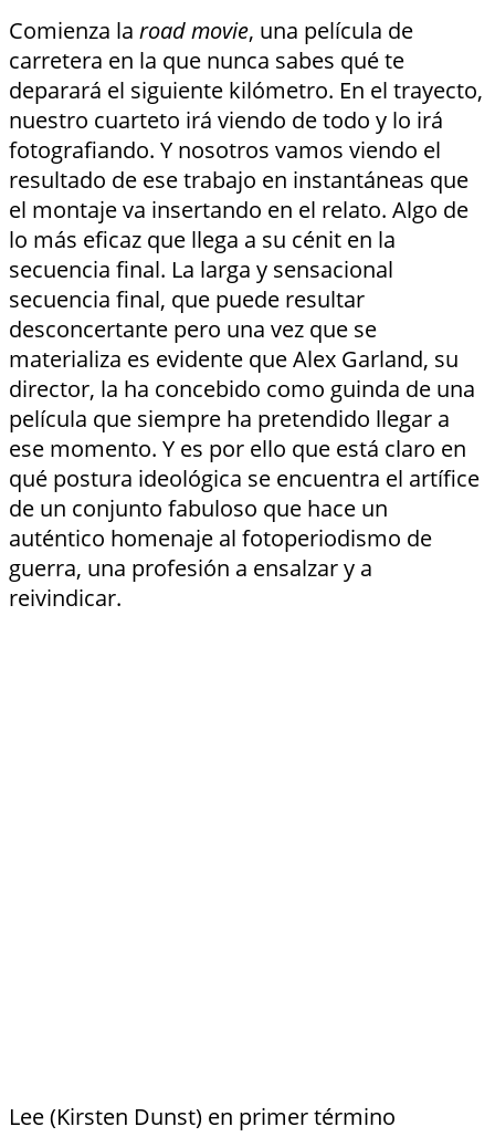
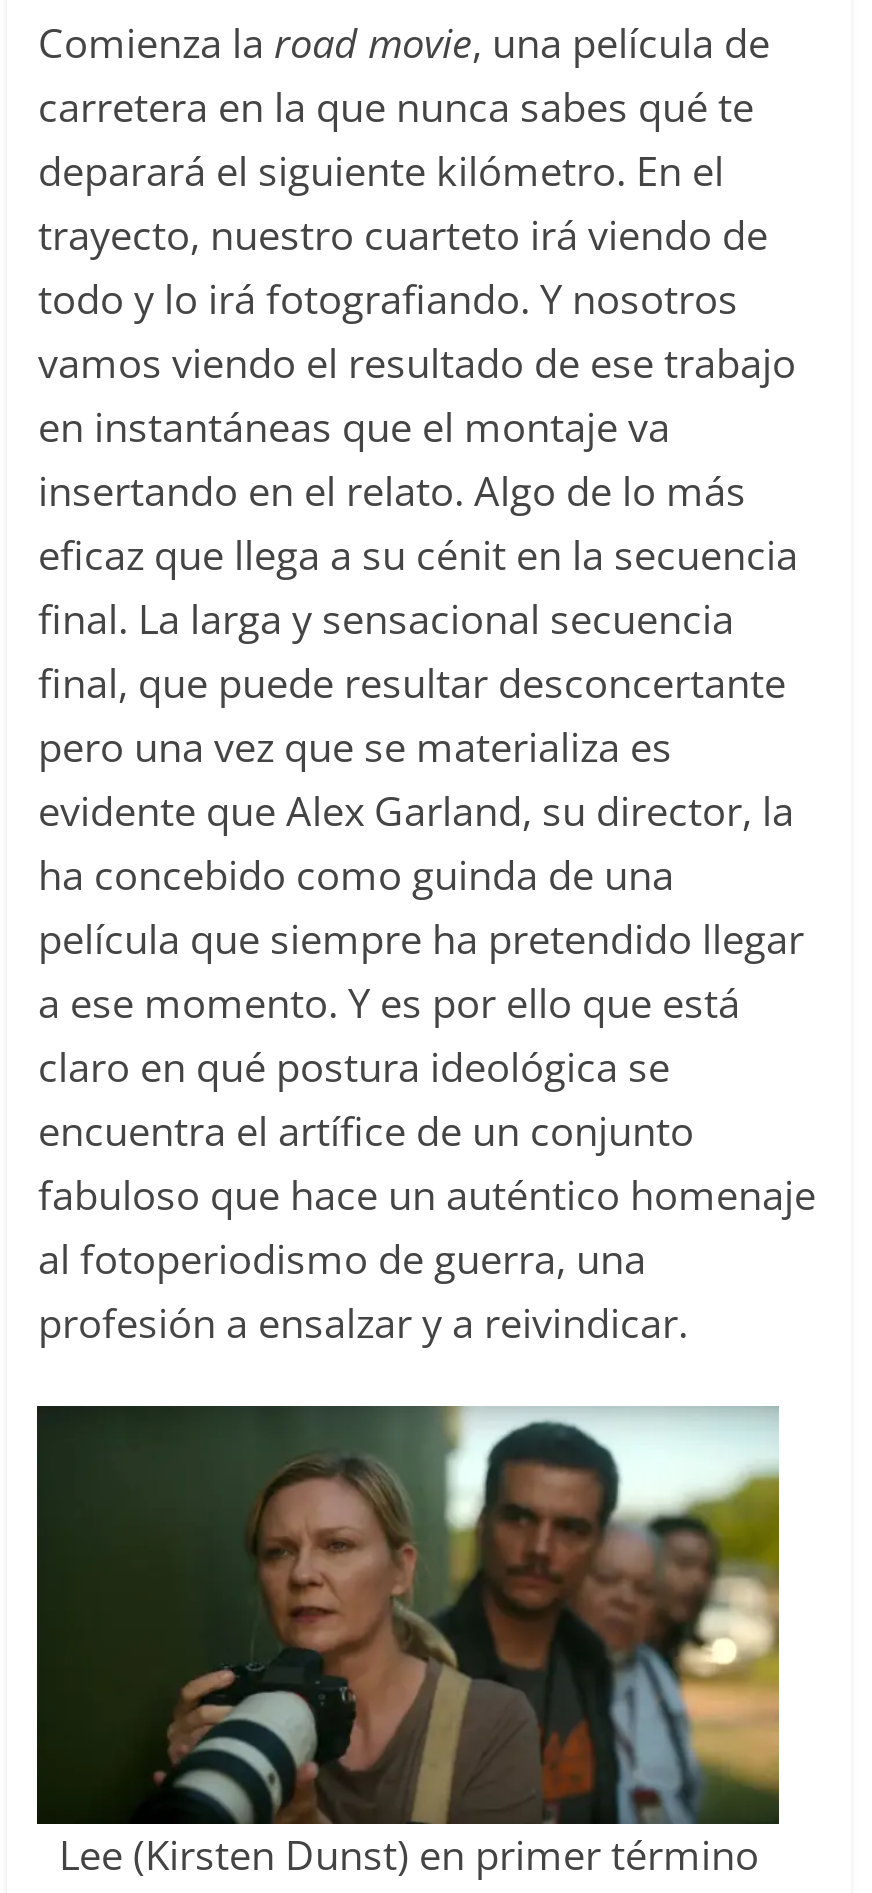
none -> [35,1404,781,1814] [image]

